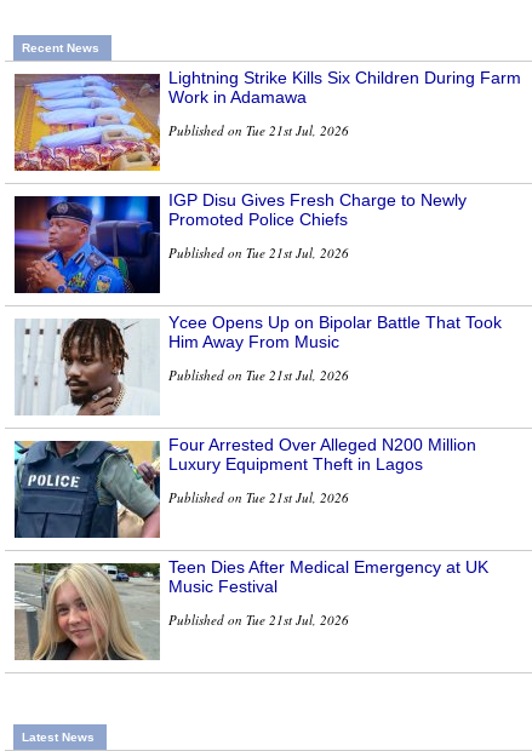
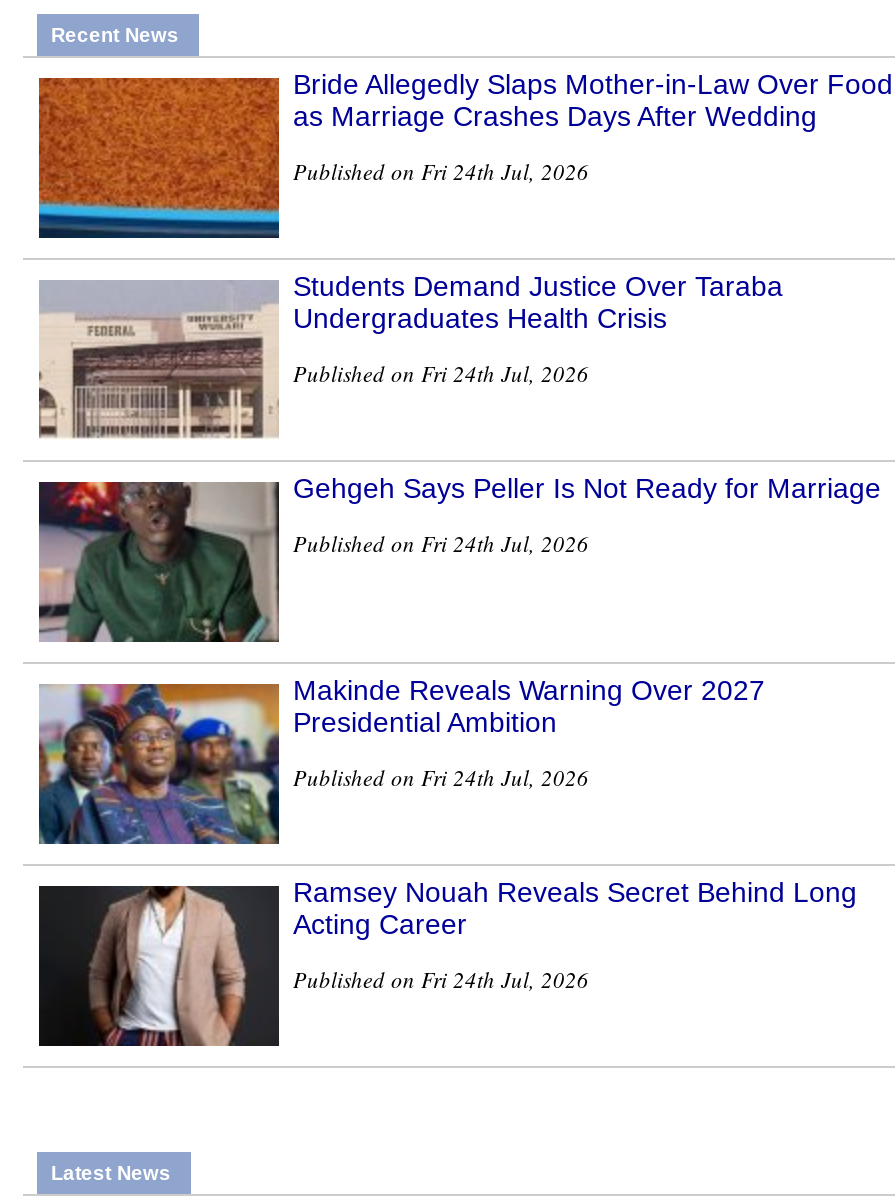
[13,68,521,172] [image] | Lightning Strike Kills Six Children During Farm | Work in Adamawa -> [37,68,893,240] [image] | Bride Allegedly Slaps Mother-in-Law Over Food | as Marriage Crashes Days After Wedding
[168,121,349,140] Published on Tue 21st Jul, 2026 -> [293,156,589,186] Published on Fri 24th Jul, 2026
[13,190,467,294] [image] | IGP Disu Gives Fresh Charge to Newly | Promoted Police Chiefs -> [37,270,783,440] [image] | Students Demand Justice Over Taraba | Undergraduates Health Crisis
[168,244,349,262] Published on Tue 21st Jul, 2026 -> [293,358,589,388] Published on Fri 24th Jul, 2026
[15,313,502,417] [image] | Ycee Opens Up on Bipolar Battle That Took | Him Away From Music -> [37,472,881,644] [image] | Gehgeh Says Peller Is Not Ready for Marriage
[168,366,349,384] Published on Tue 21st Jul, 2026 -> [293,528,589,558] Published on Fri 24th Jul, 2026
[13,435,476,539] [image] | Four Arrested Over Alleged N200 Million | Luxury Equipment Theft in Lagos -> [37,674,765,846] [image] | Makinde Reveals Warning Over 2027 | Presidential Ambition
[168,488,349,507] Published on Tue 21st Jul, 2026 -> [293,762,589,792] Published on Fri 24th Jul, 2026
[13,557,488,661] [image] | Teen Dies After Medical Emergency at UK | Music Festival -> [37,876,857,1048] [image] | Ramsey Nouah Reveals Secret Behind Long | Acting Career
[168,611,349,629] Published on Tue 21st Jul, 2026 -> [293,964,589,994] Published on Fri 24th Jul, 2026

